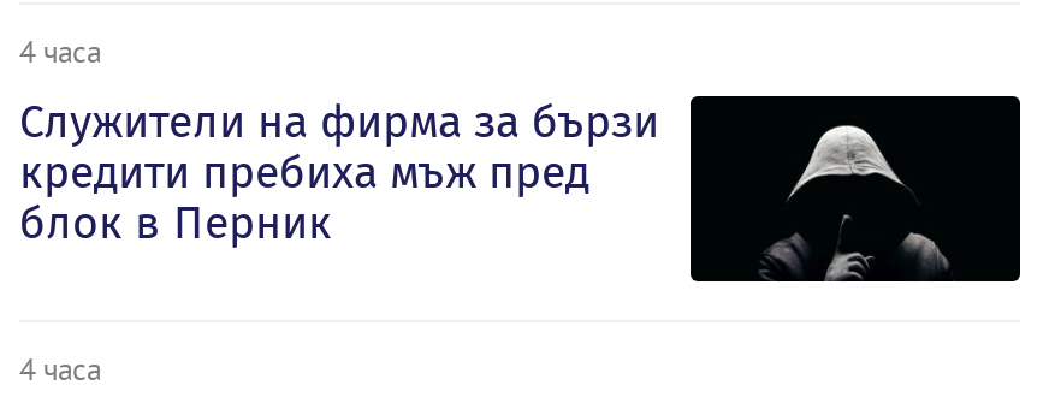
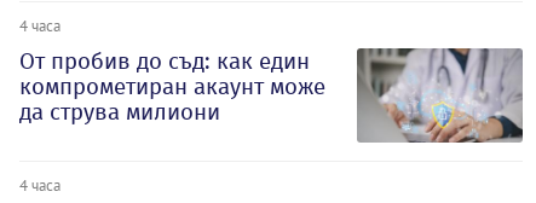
[19,94,1020,284] [image] | Служители на фирма за бързи | кредити пребиха мъж пред | блок в Перник -> [19,47,524,144] [image] | От пробив до съд: как един | компрометиран акаунт може | да струва милиони

